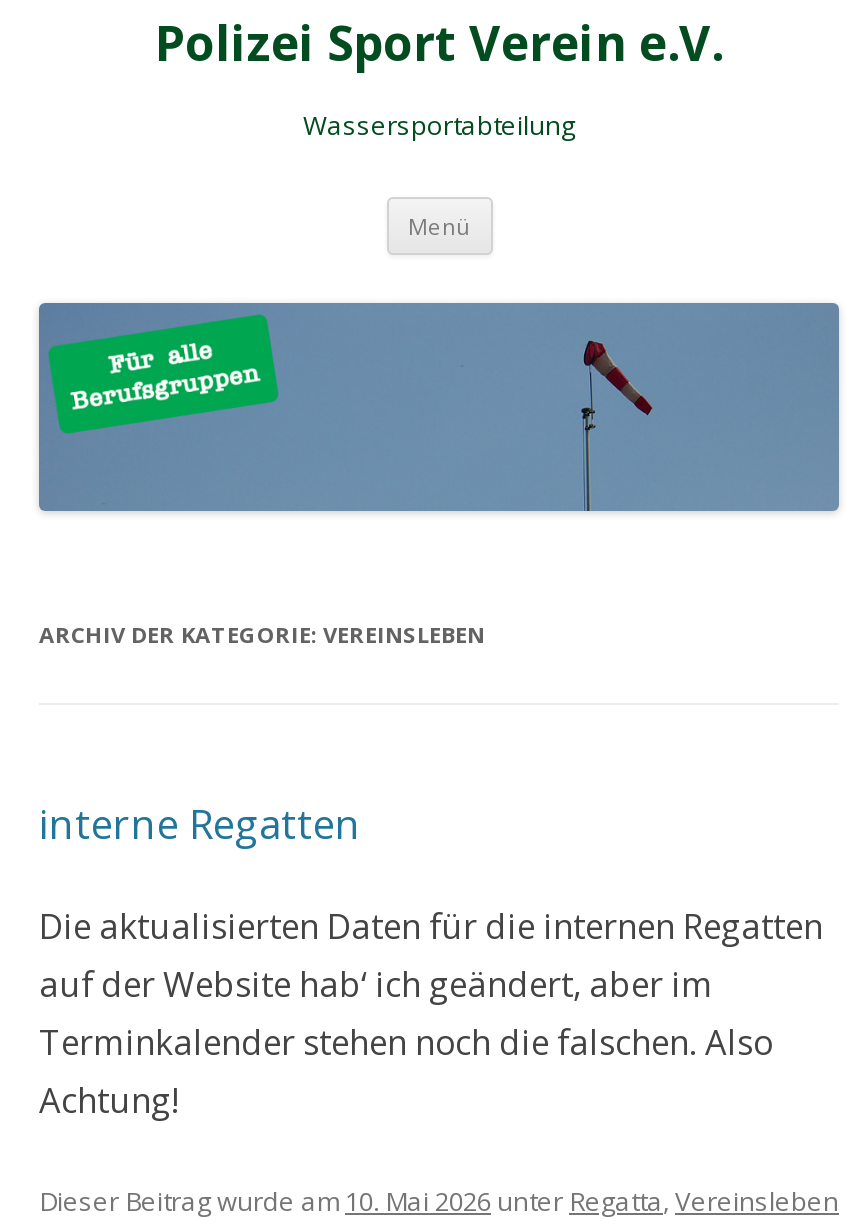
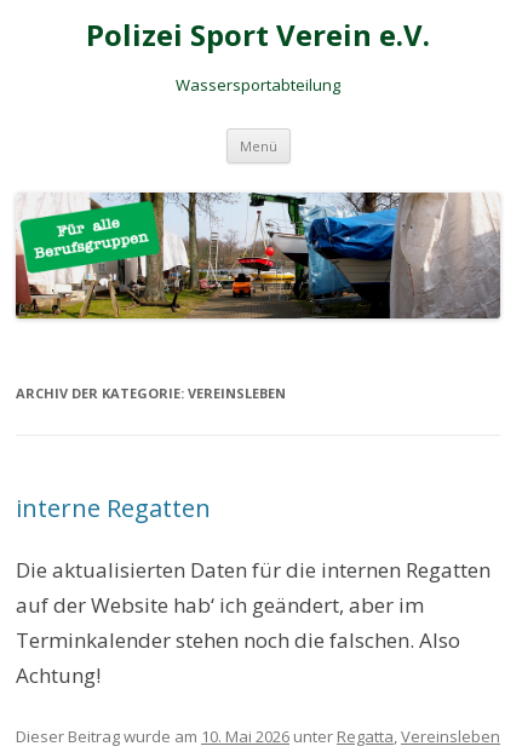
[37,301,841,513] [image] -> [15,191,500,320] [image]

